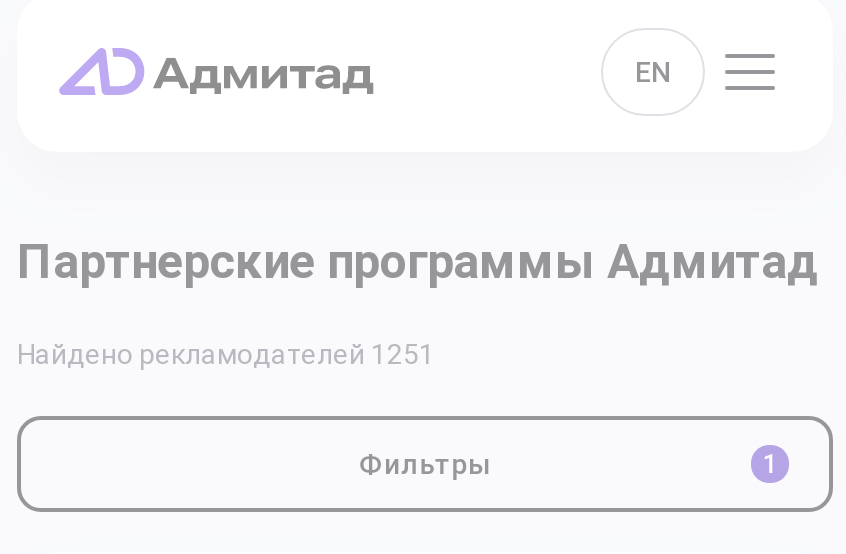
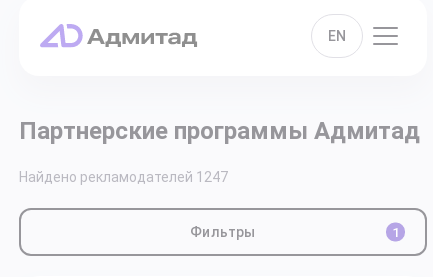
[17,338,435,370] Найдено рекламодателей 1251 -> [19,169,228,185] Найдено рекламодателей 1247

